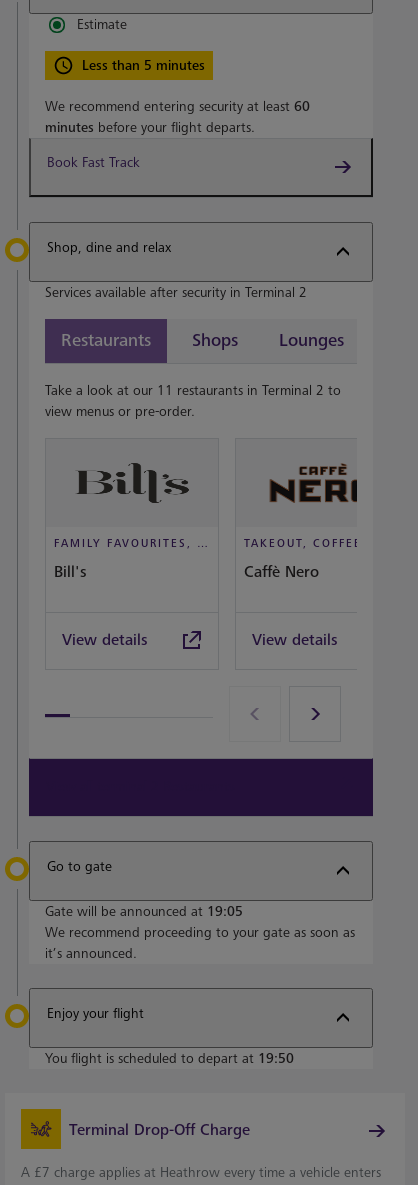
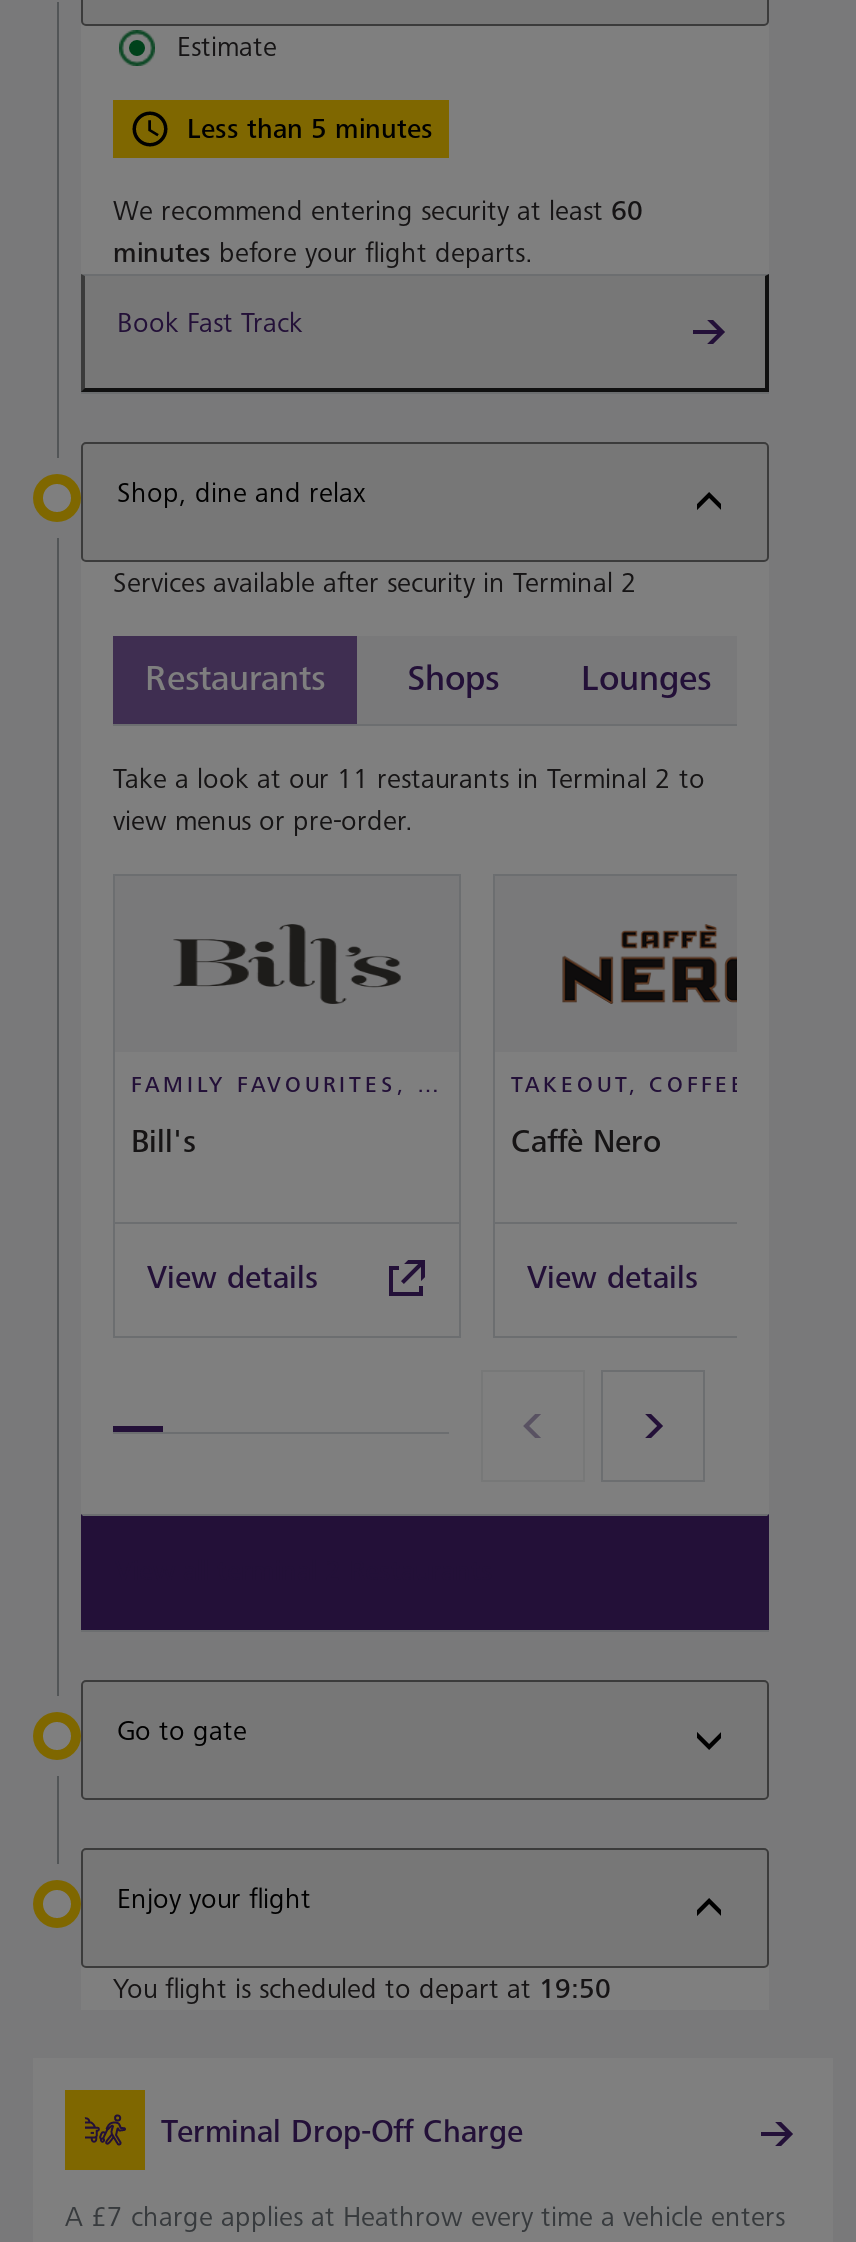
[45,903,355,962] Gate will be announced at 19:05 | We recommend proceeding to your gate as soon as | it’s announced. -> none

